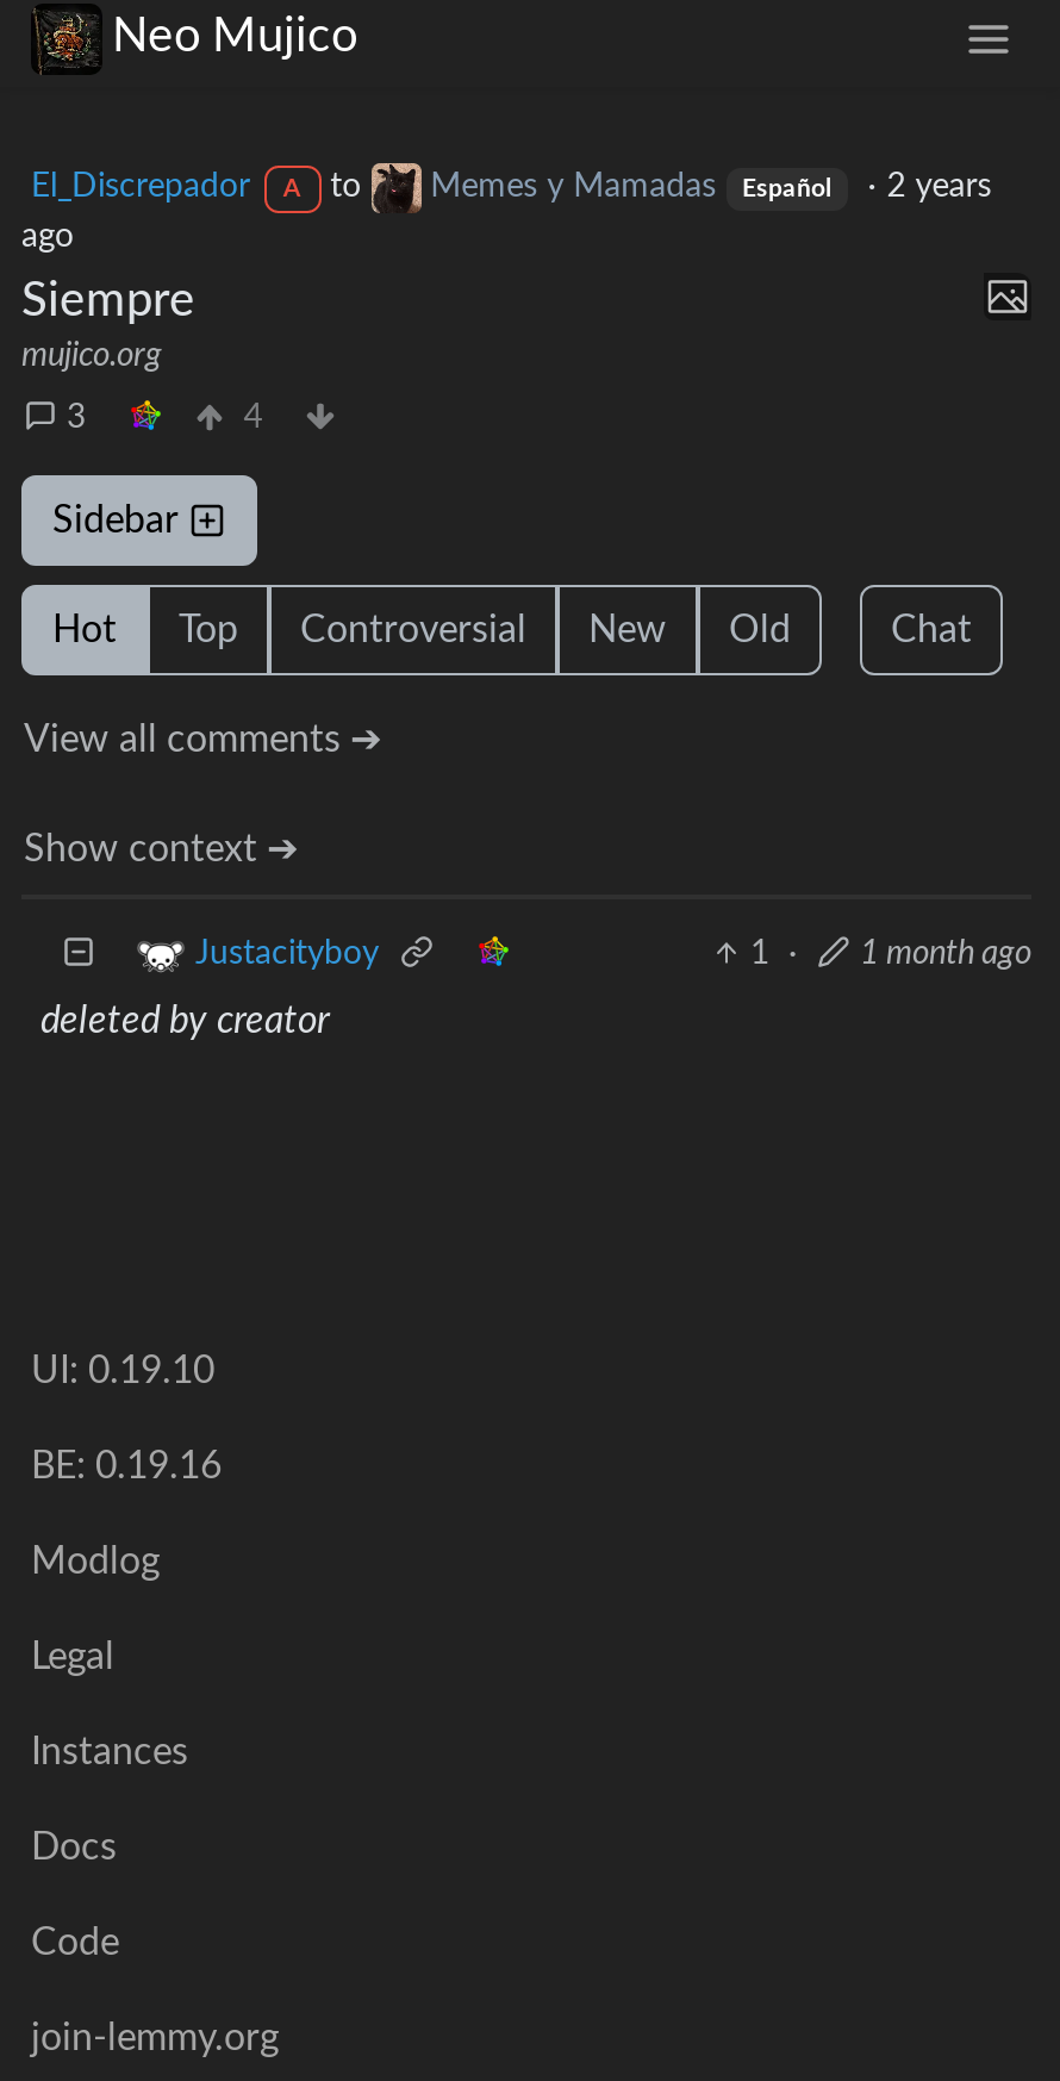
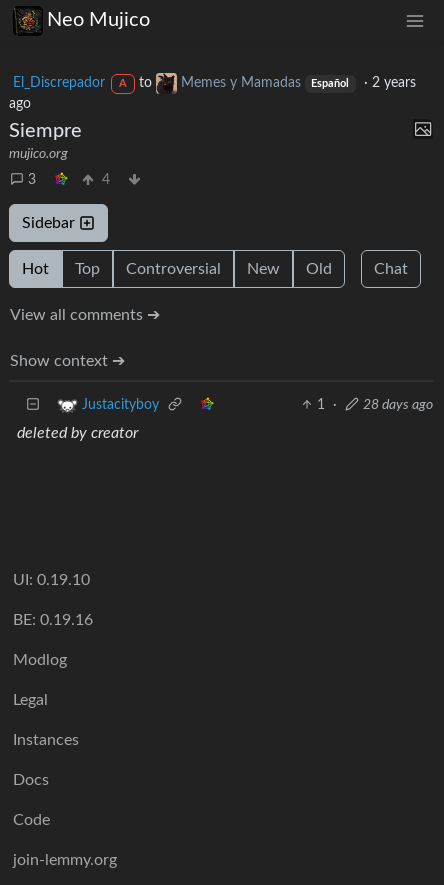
[750,937,1031,971] 1 · 1 month ago -> [317,398,433,412] 1 · 28 days ago

